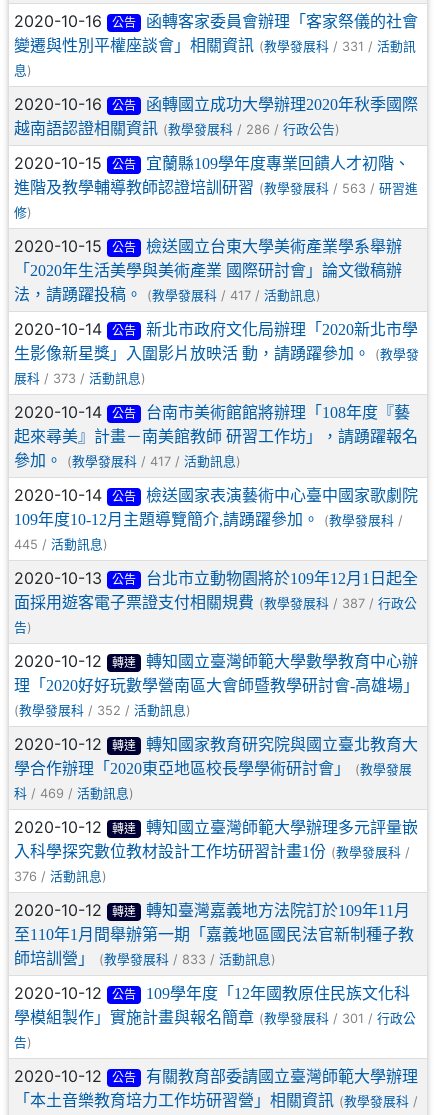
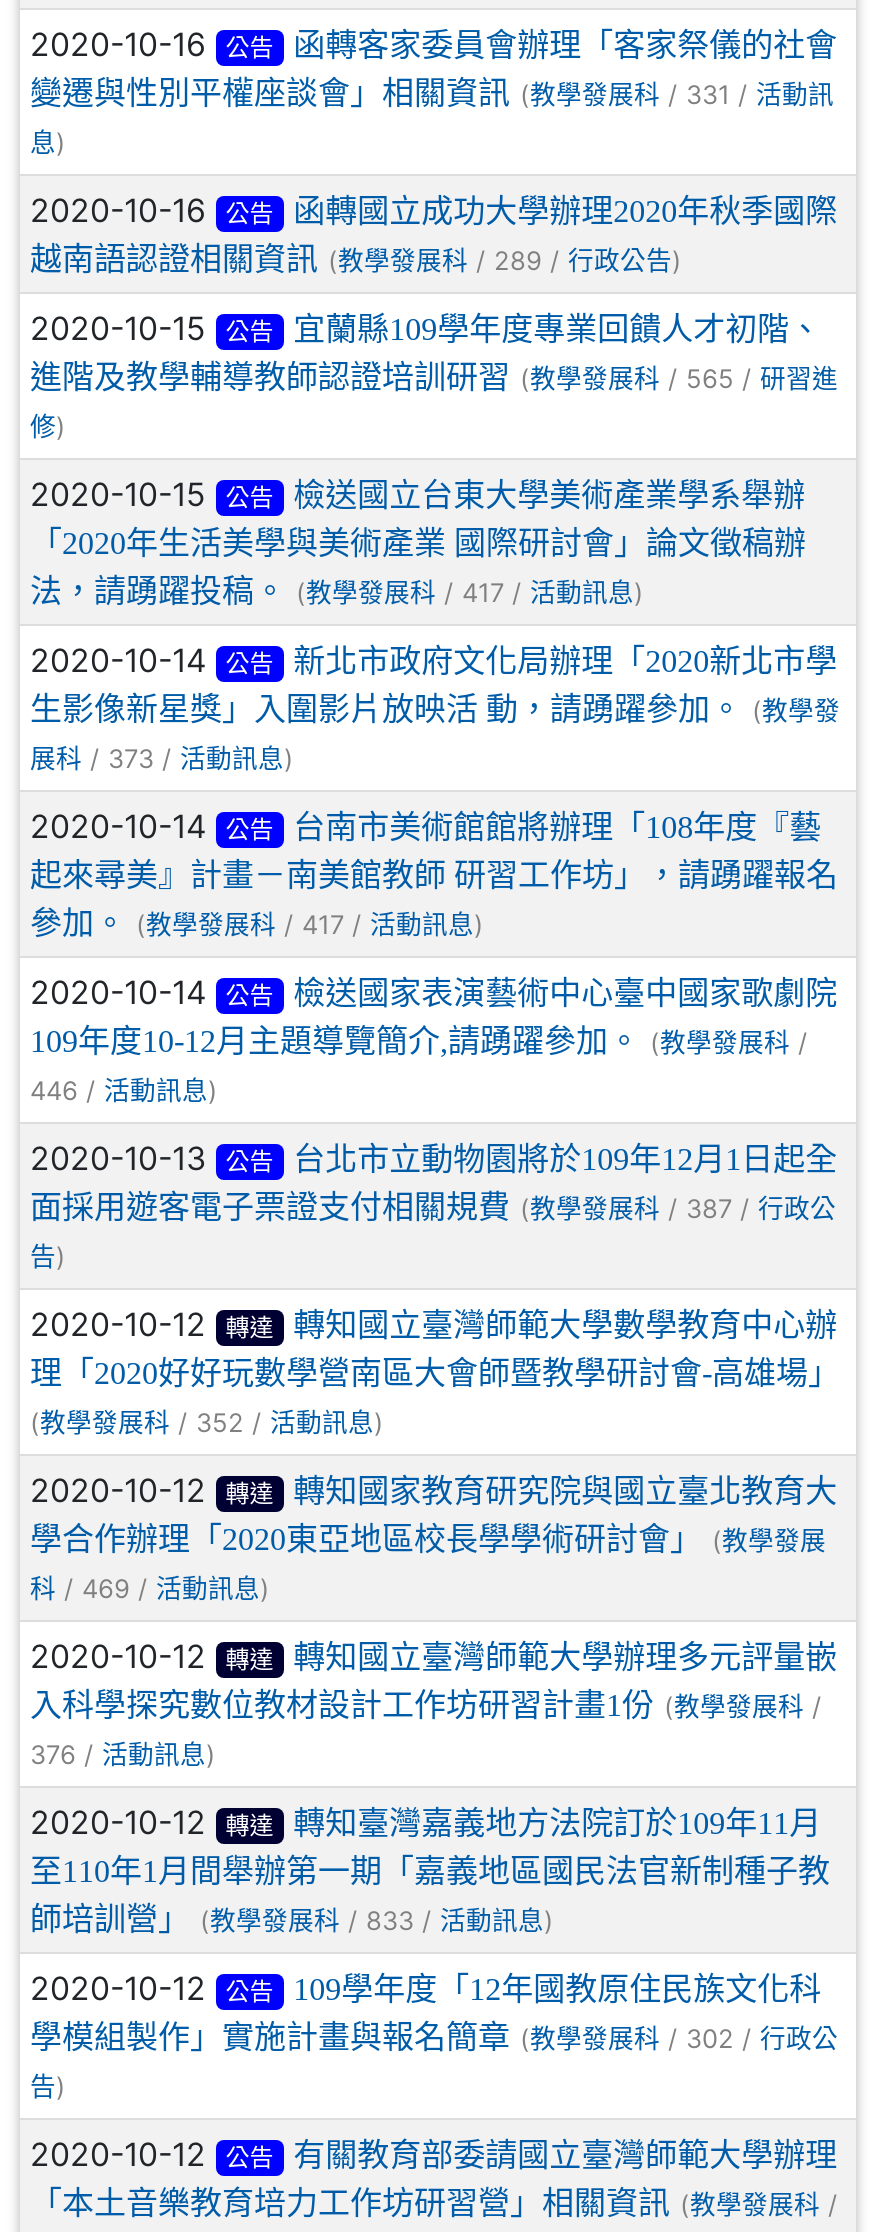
[14,120,340,137] 越南語認證相關資訊 (教學發展科/ 286 /行政公告) -> [30,242,682,276] 越南語認證相關資訊 (教學發展科/ 289 /行政公告)
[14,179,418,196] 進階及教學輔導教師認證培訓研習 (教學發展科/ 563 /研習進 -> [30,360,838,394] 進階及教學輔導教師認證培訓研習 (教學發展科/ 565 /研習進
[14,537,108,552] 445 /活動訊息) -> [30,1076,218,1106] 446 /活動訊息)
[14,1009,416,1026] 學模組製作」實施計畫與報名簡章 (教學發展科/ 301 /行政公 -> [30,2020,838,2054] 學模組製作」實施計畫與報名簡章 (教學發展科/ 302 /行政公

